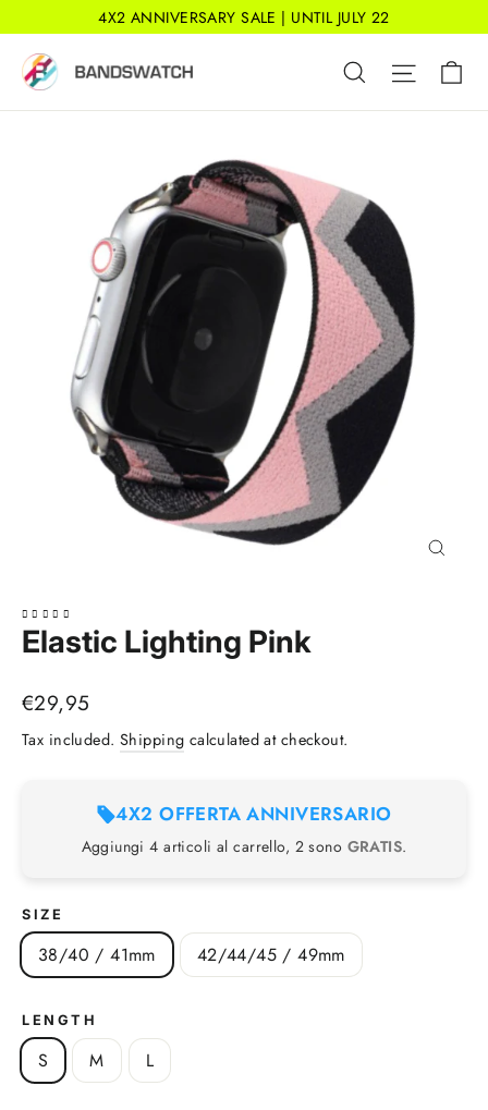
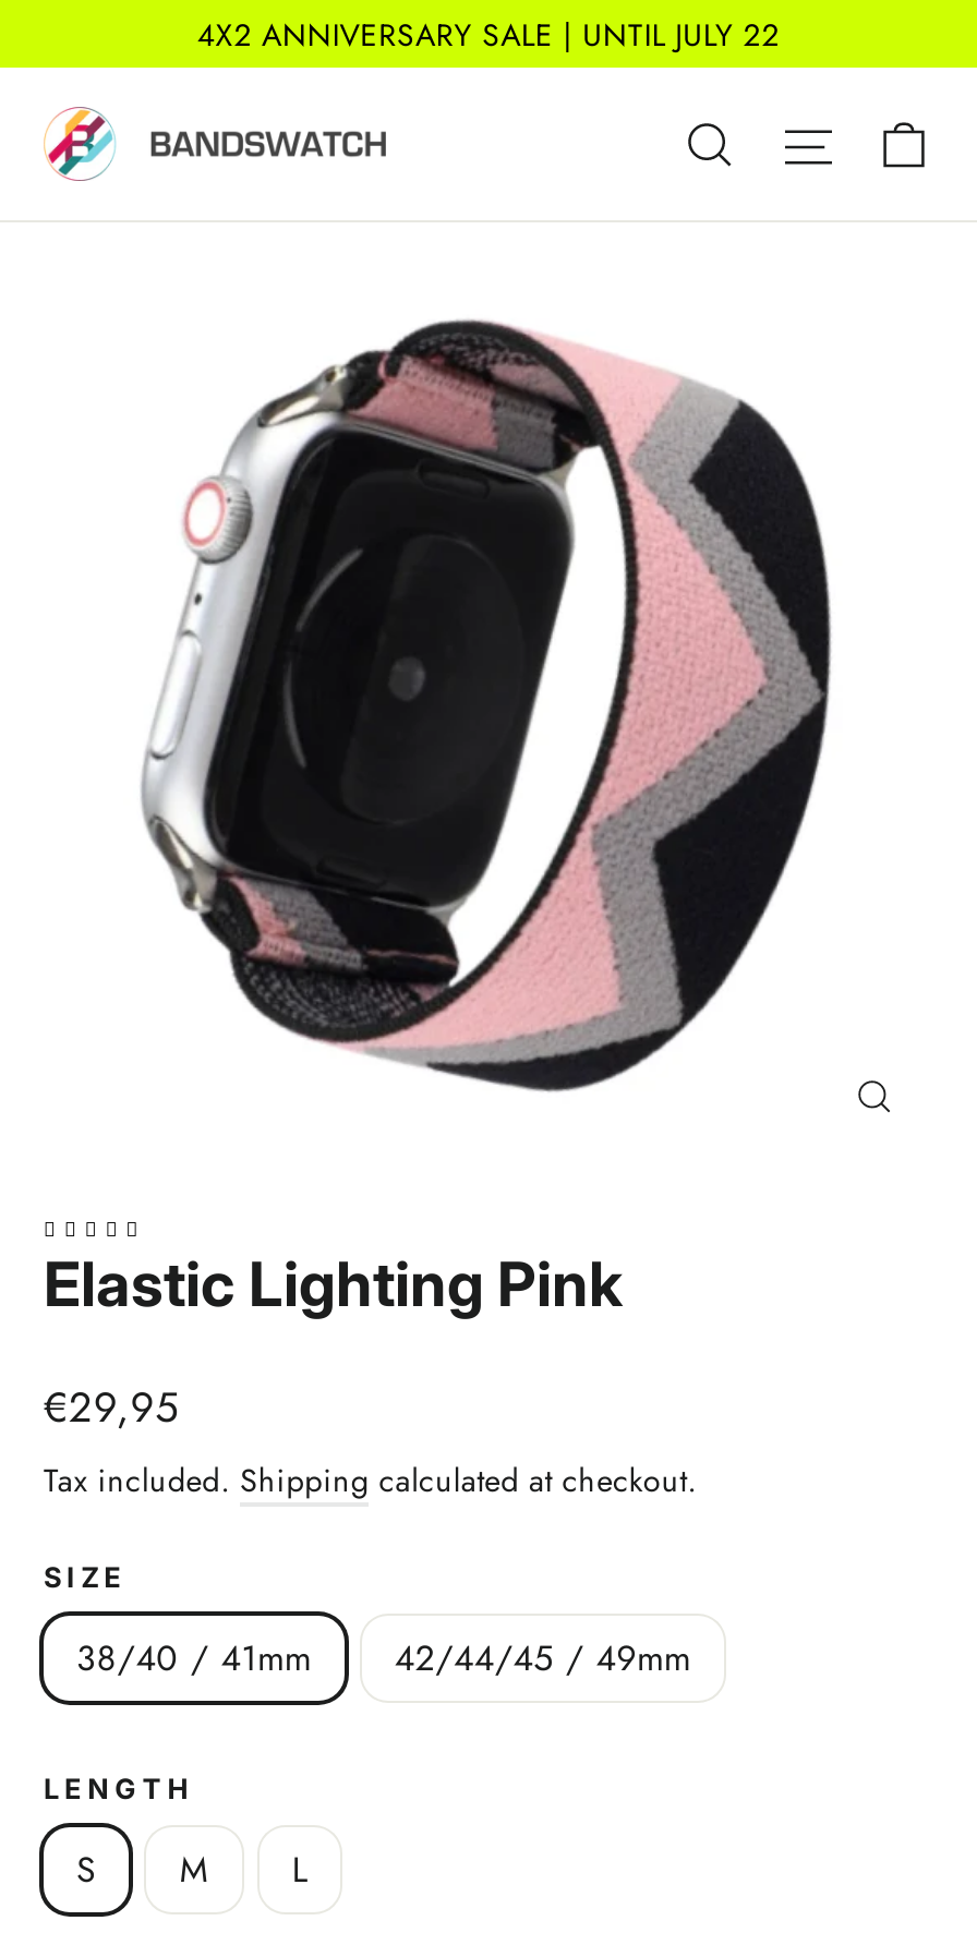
[81,800,407,857] 4X2 OFFERTA ANNIVERSARIO | Aggiungi 4 articoli al carrello, 2 sono GRATIS. -> none

